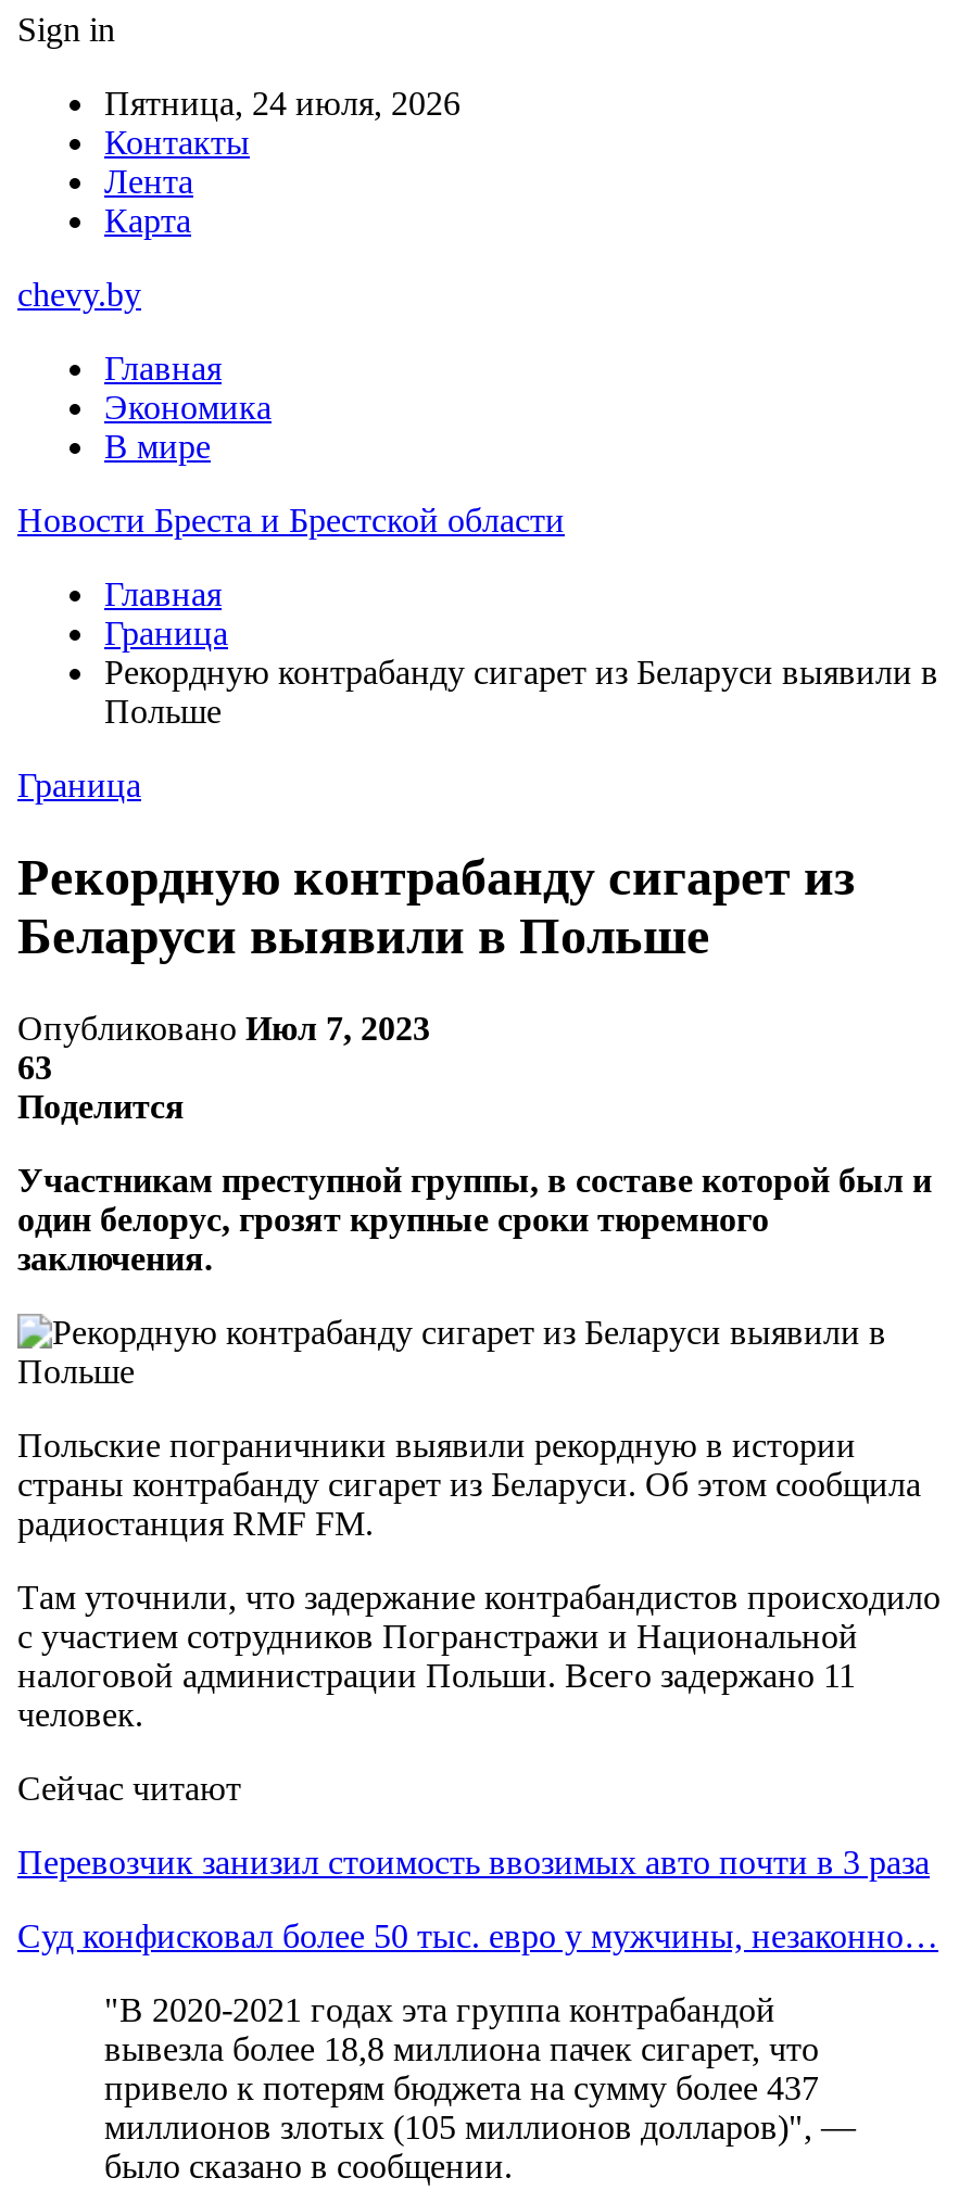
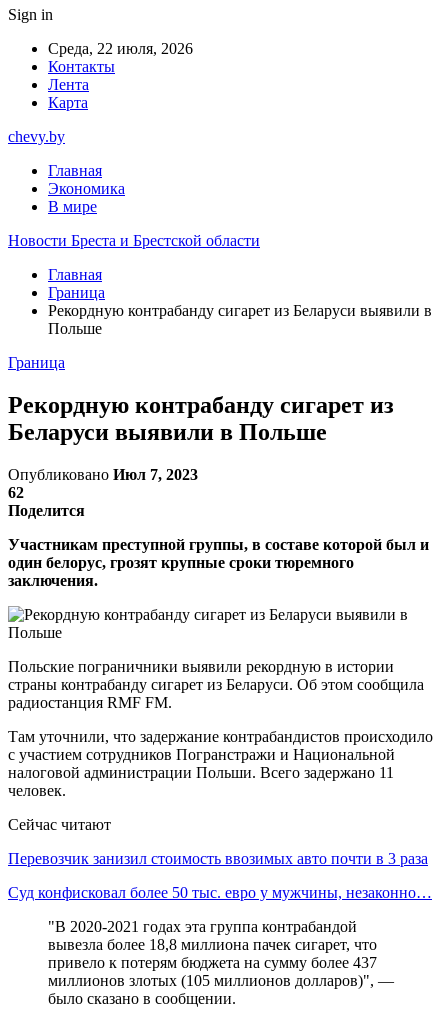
[104,85,460,122] Пятница, 24 июля, 2026 -> [48,40,193,57] Среда, 22 июля, 2026
[17,1048,52,1085] 63 -> [8,484,24,501] 62

